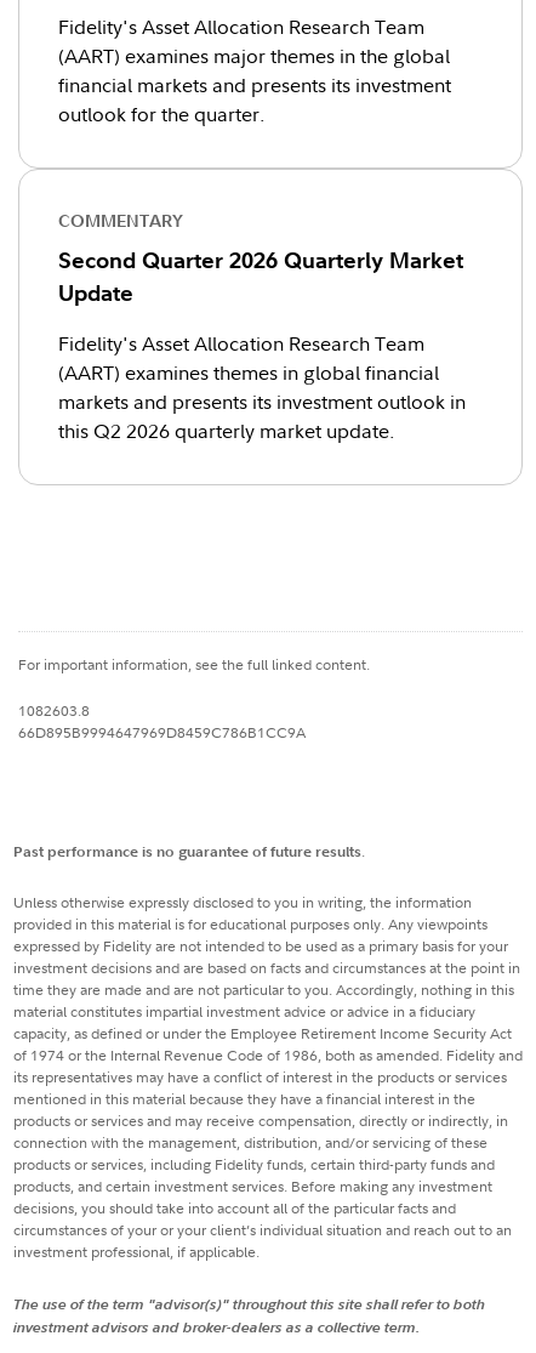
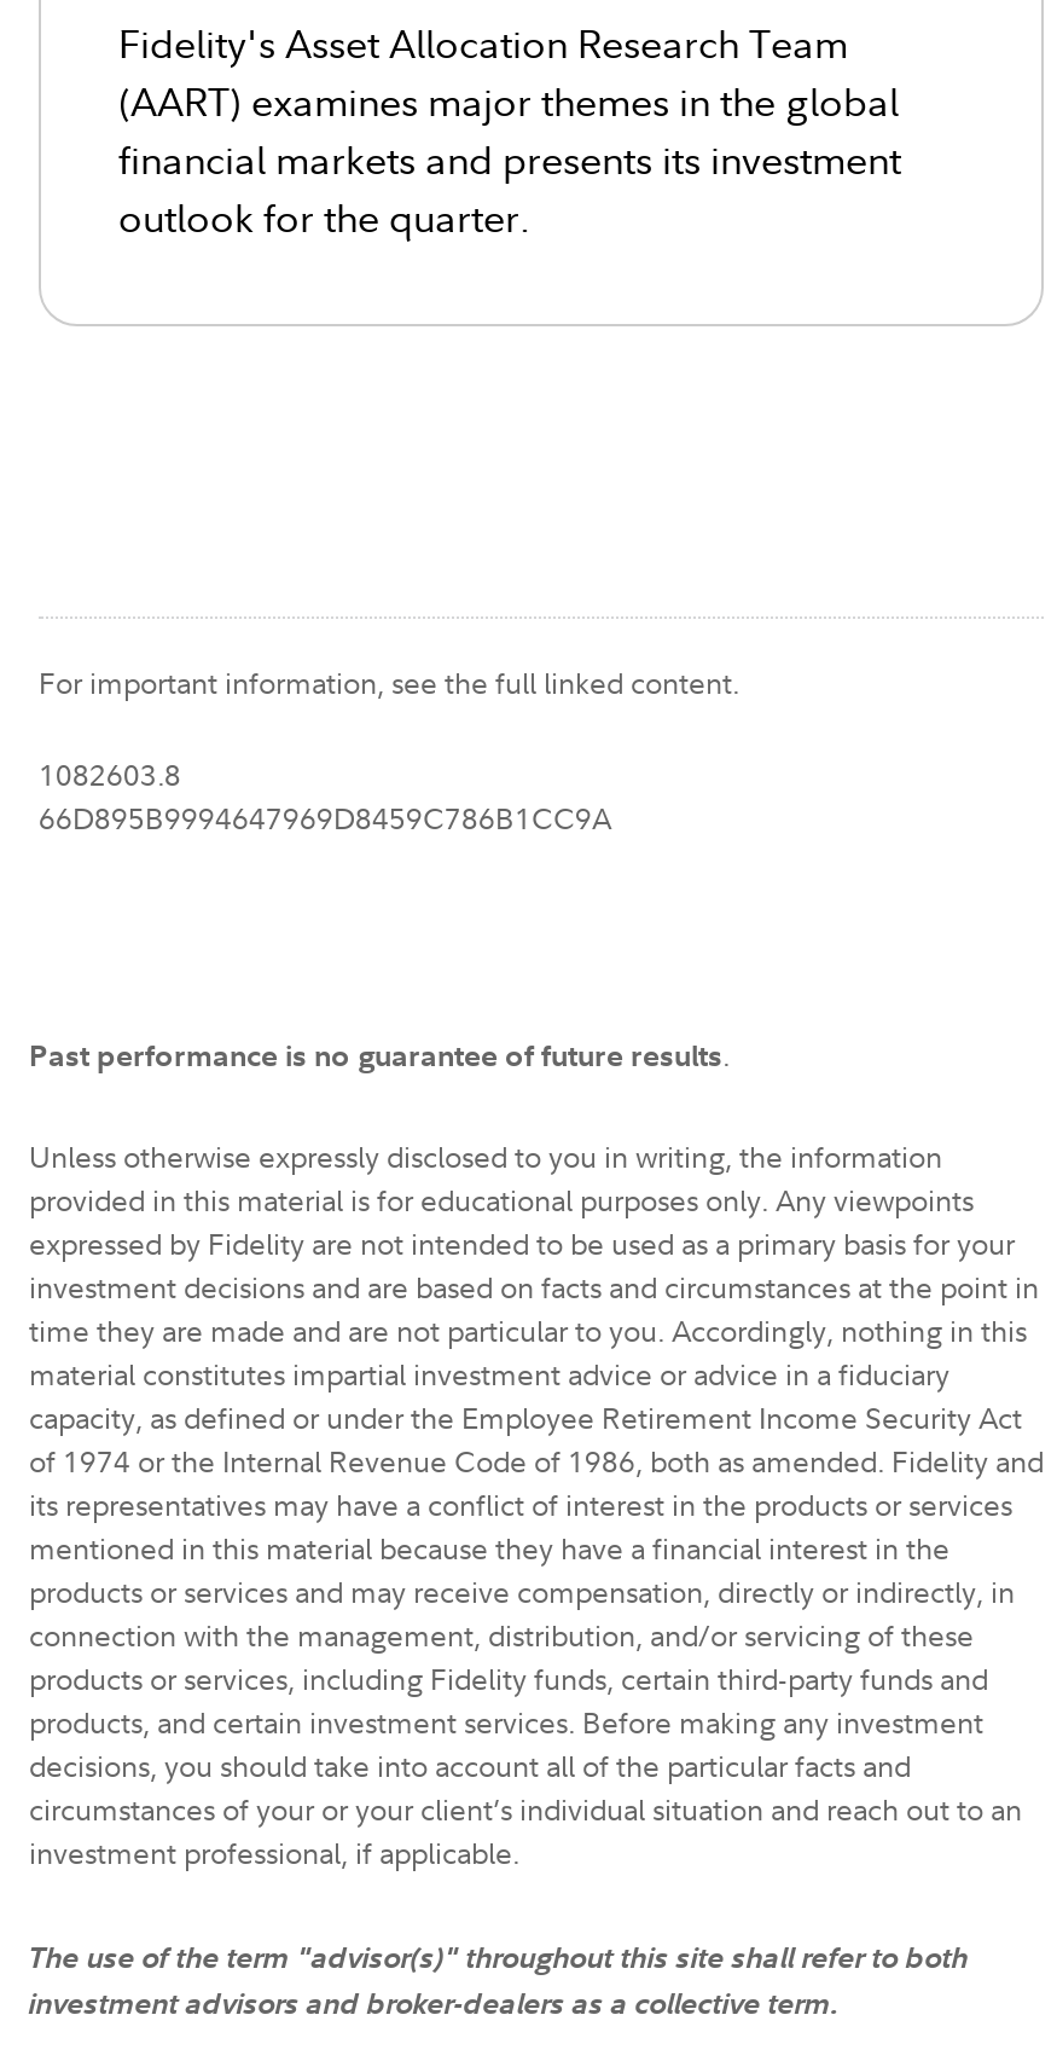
[58,210,466,444] COMMENTARY | Second Quarter 2026 Quarterly Market | Update | Fidelity's Asset Allocation Research Team | (AART) examines themes in global financial | markets and presents its investment outlook in | this Q2 2026 quarterly market update. -> none

